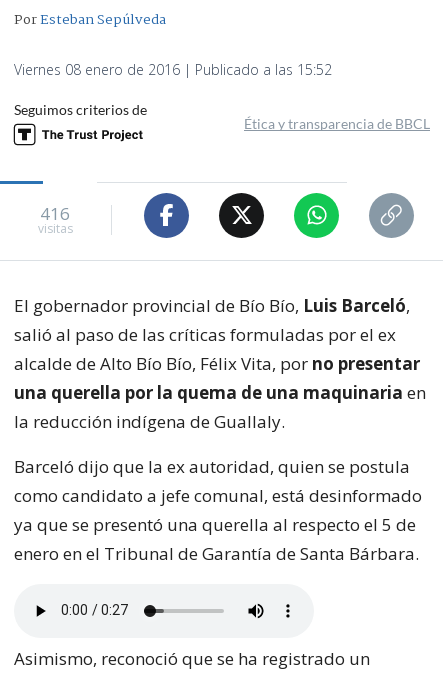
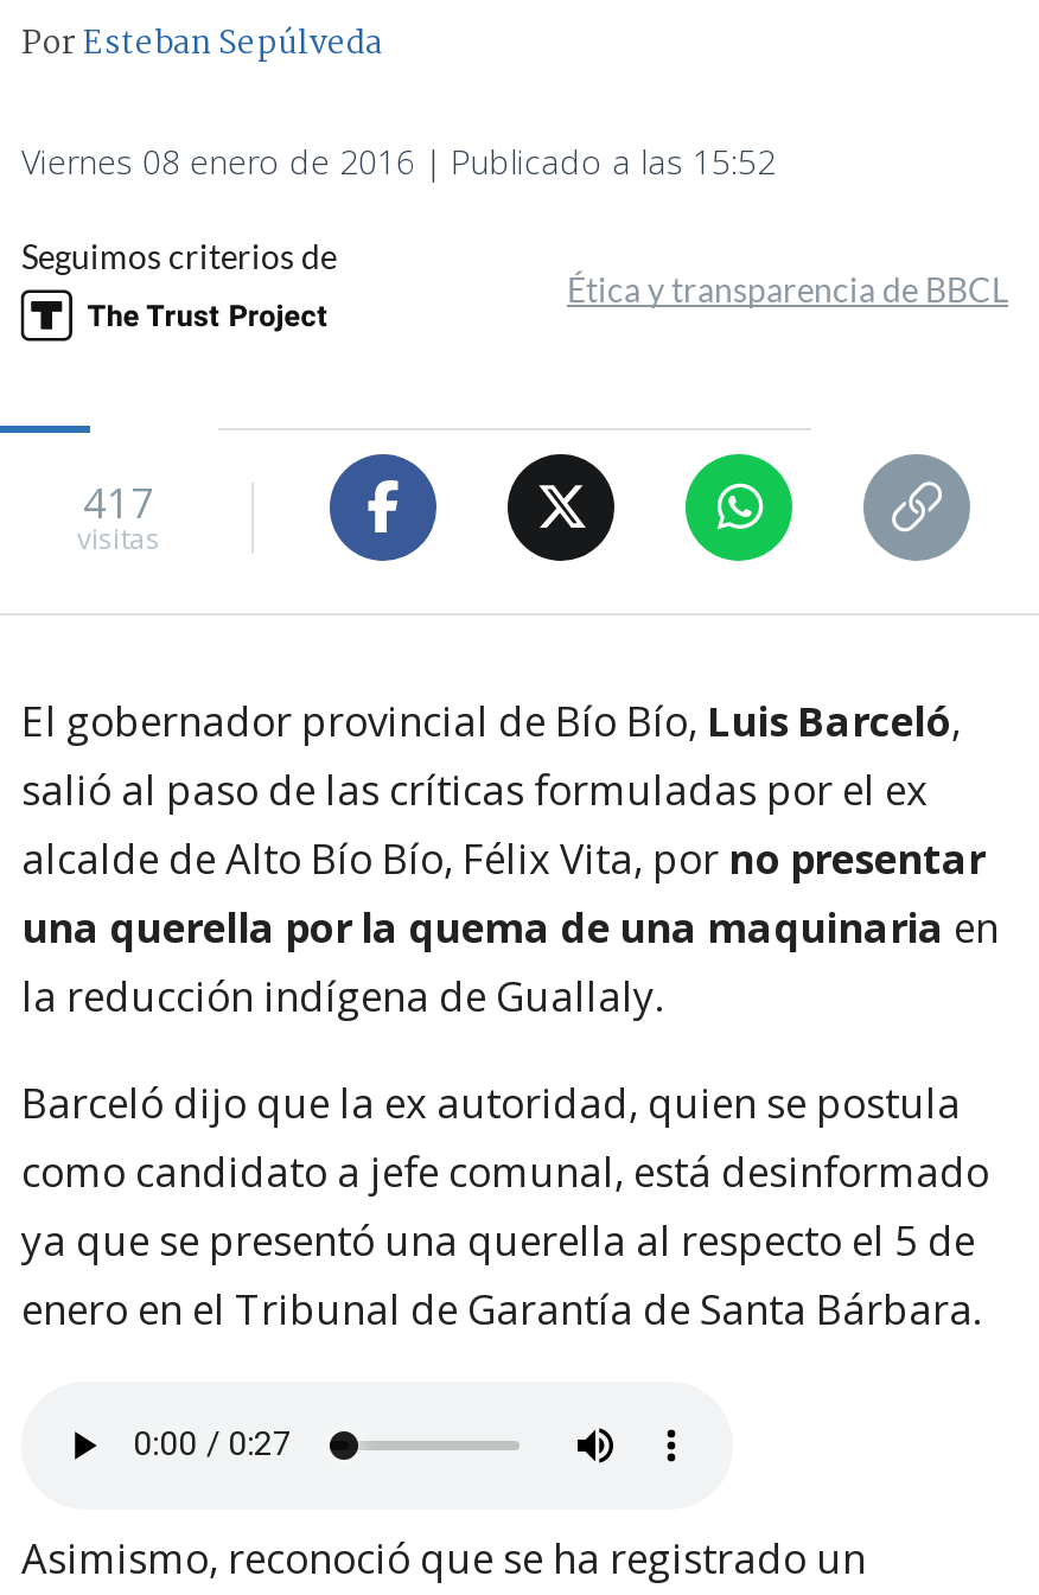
[40,202,70,225] 416 -> [83,476,154,531] 417

